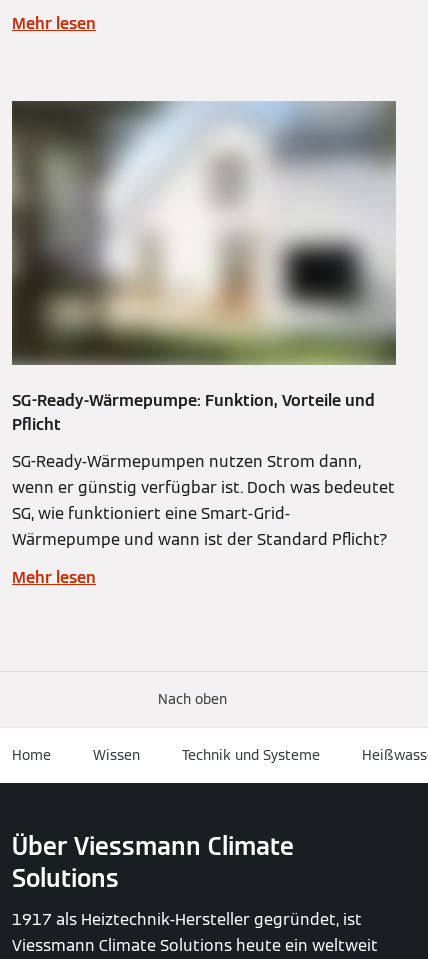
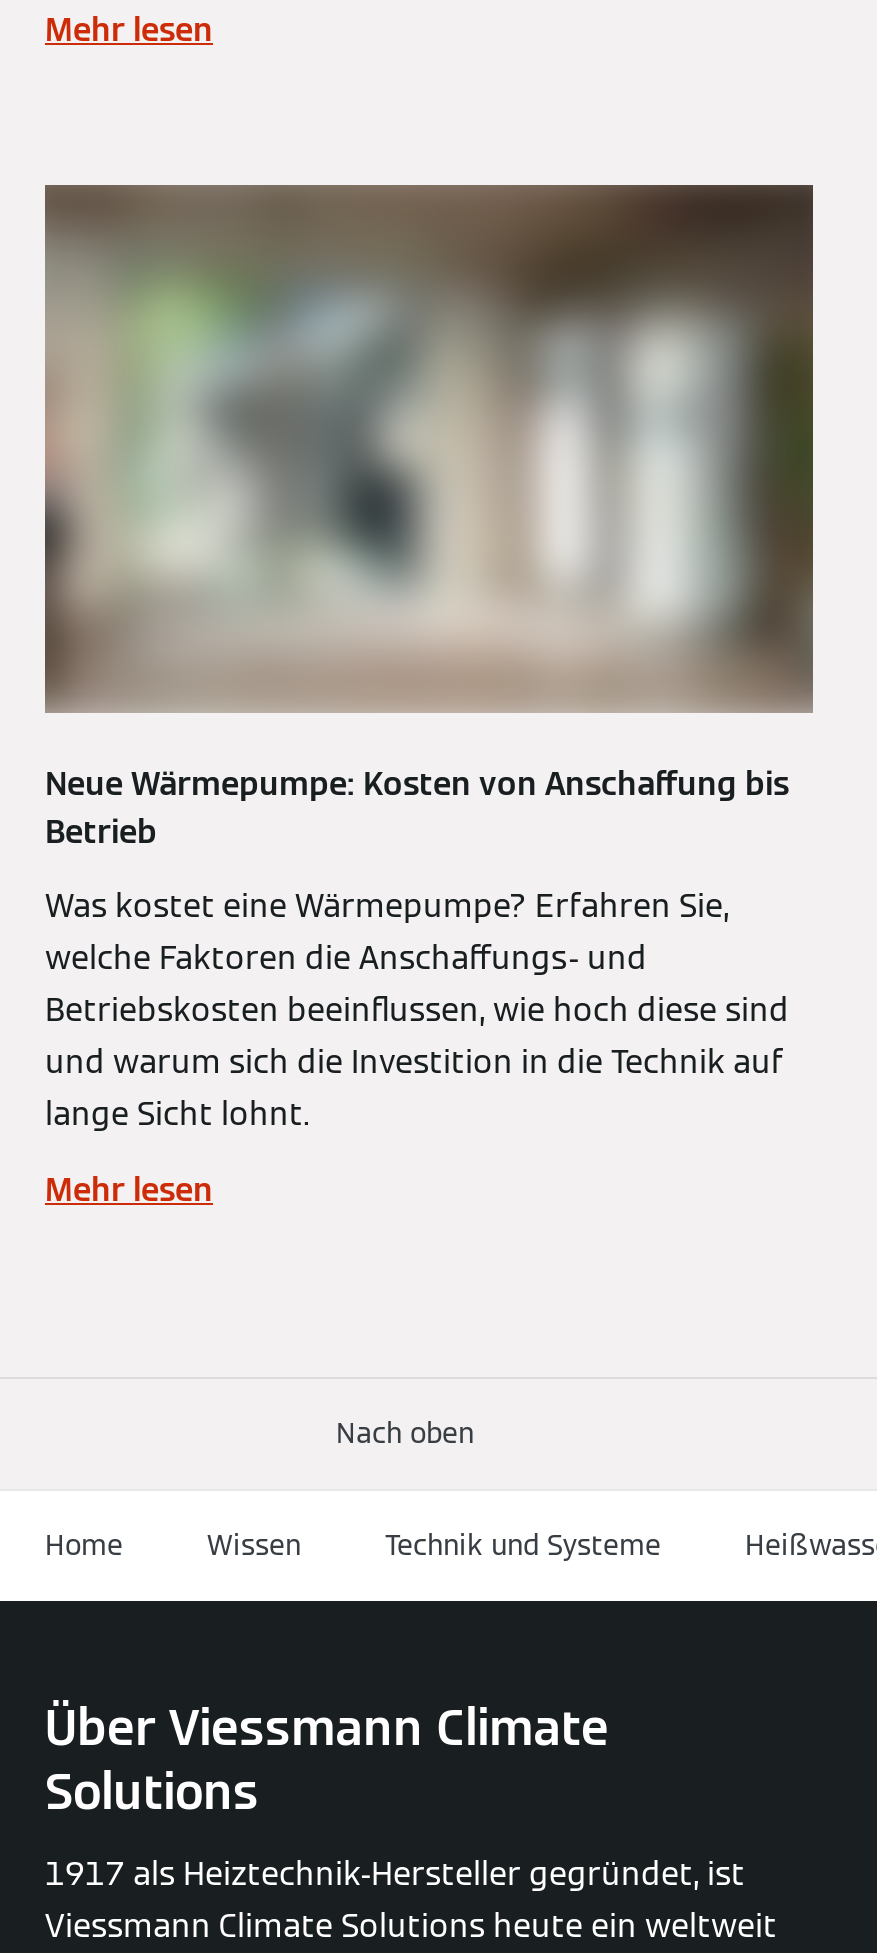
[12,101,396,435] [image] | SG-Ready-Wärmepumpe: Funktion, Vorteile und | Pflicht -> [45,183,815,854] [image] | Neue Wärmepumpe: Kosten von Anschaffung bis | Betrieb
[12,451,395,550] SG-Ready-Wärmepumpen nutzen Strom dann, | wenn er günstig verfügbar ist. Doch was bedeutet | SG, wie funktioniert eine Smart-Grid- | Wärmepumpe und wann ist der Standard Pflicht? -> [45,886,789,1136] Was kostet eine Wärmepumpe? Erfahren Sie, | welche Faktoren die Anschaffungs- und | Betriebskosten beeinflussen, wie hoch diese sind | und warum sich die Investition in die Technik auf | lange Sicht lohnt.

